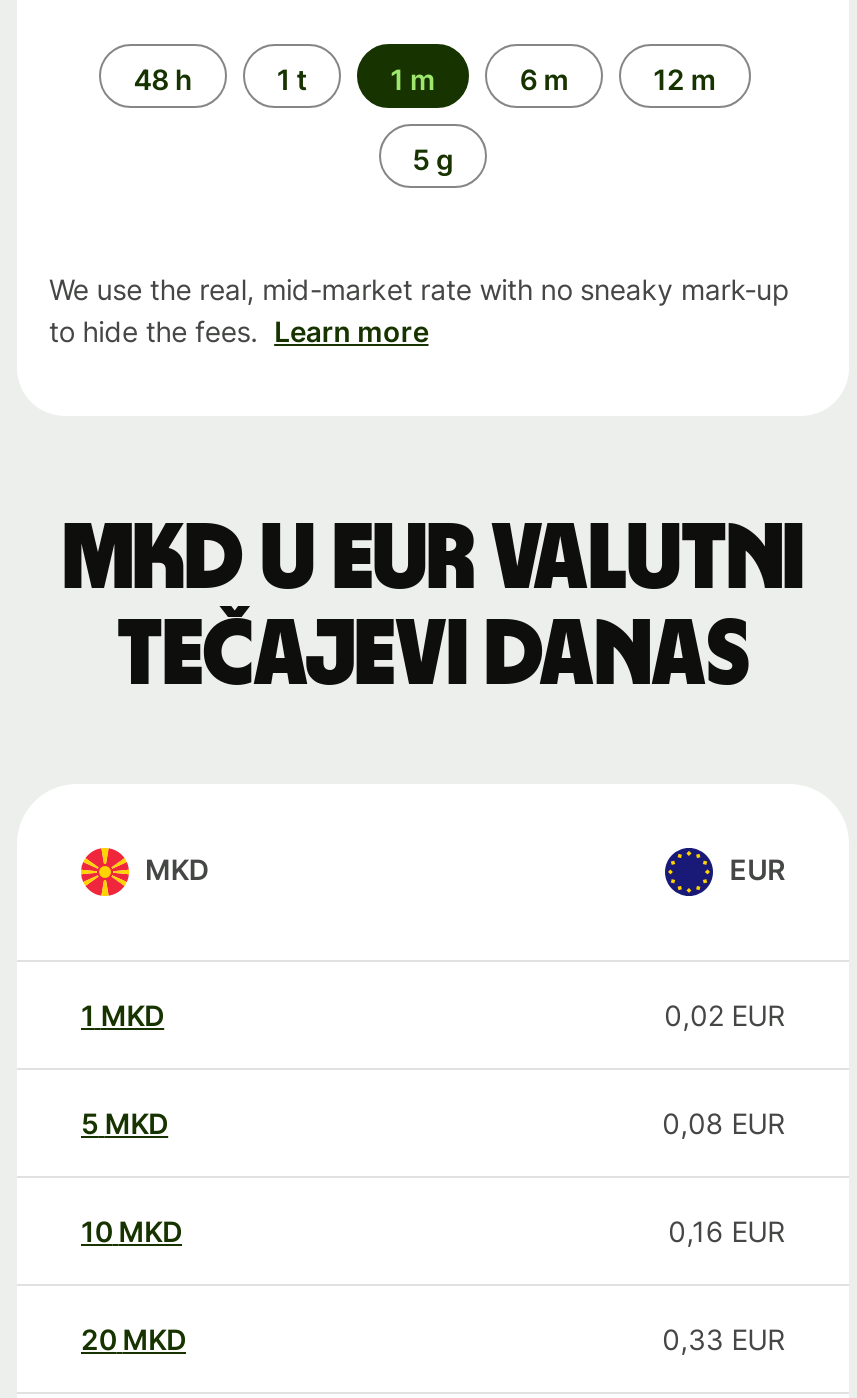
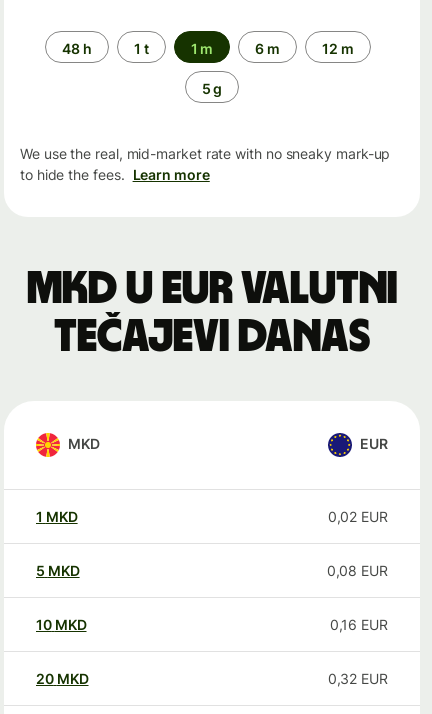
[662,1322,785,1356] 0,33 EUR -> [328,670,388,687] 0,32 EUR

